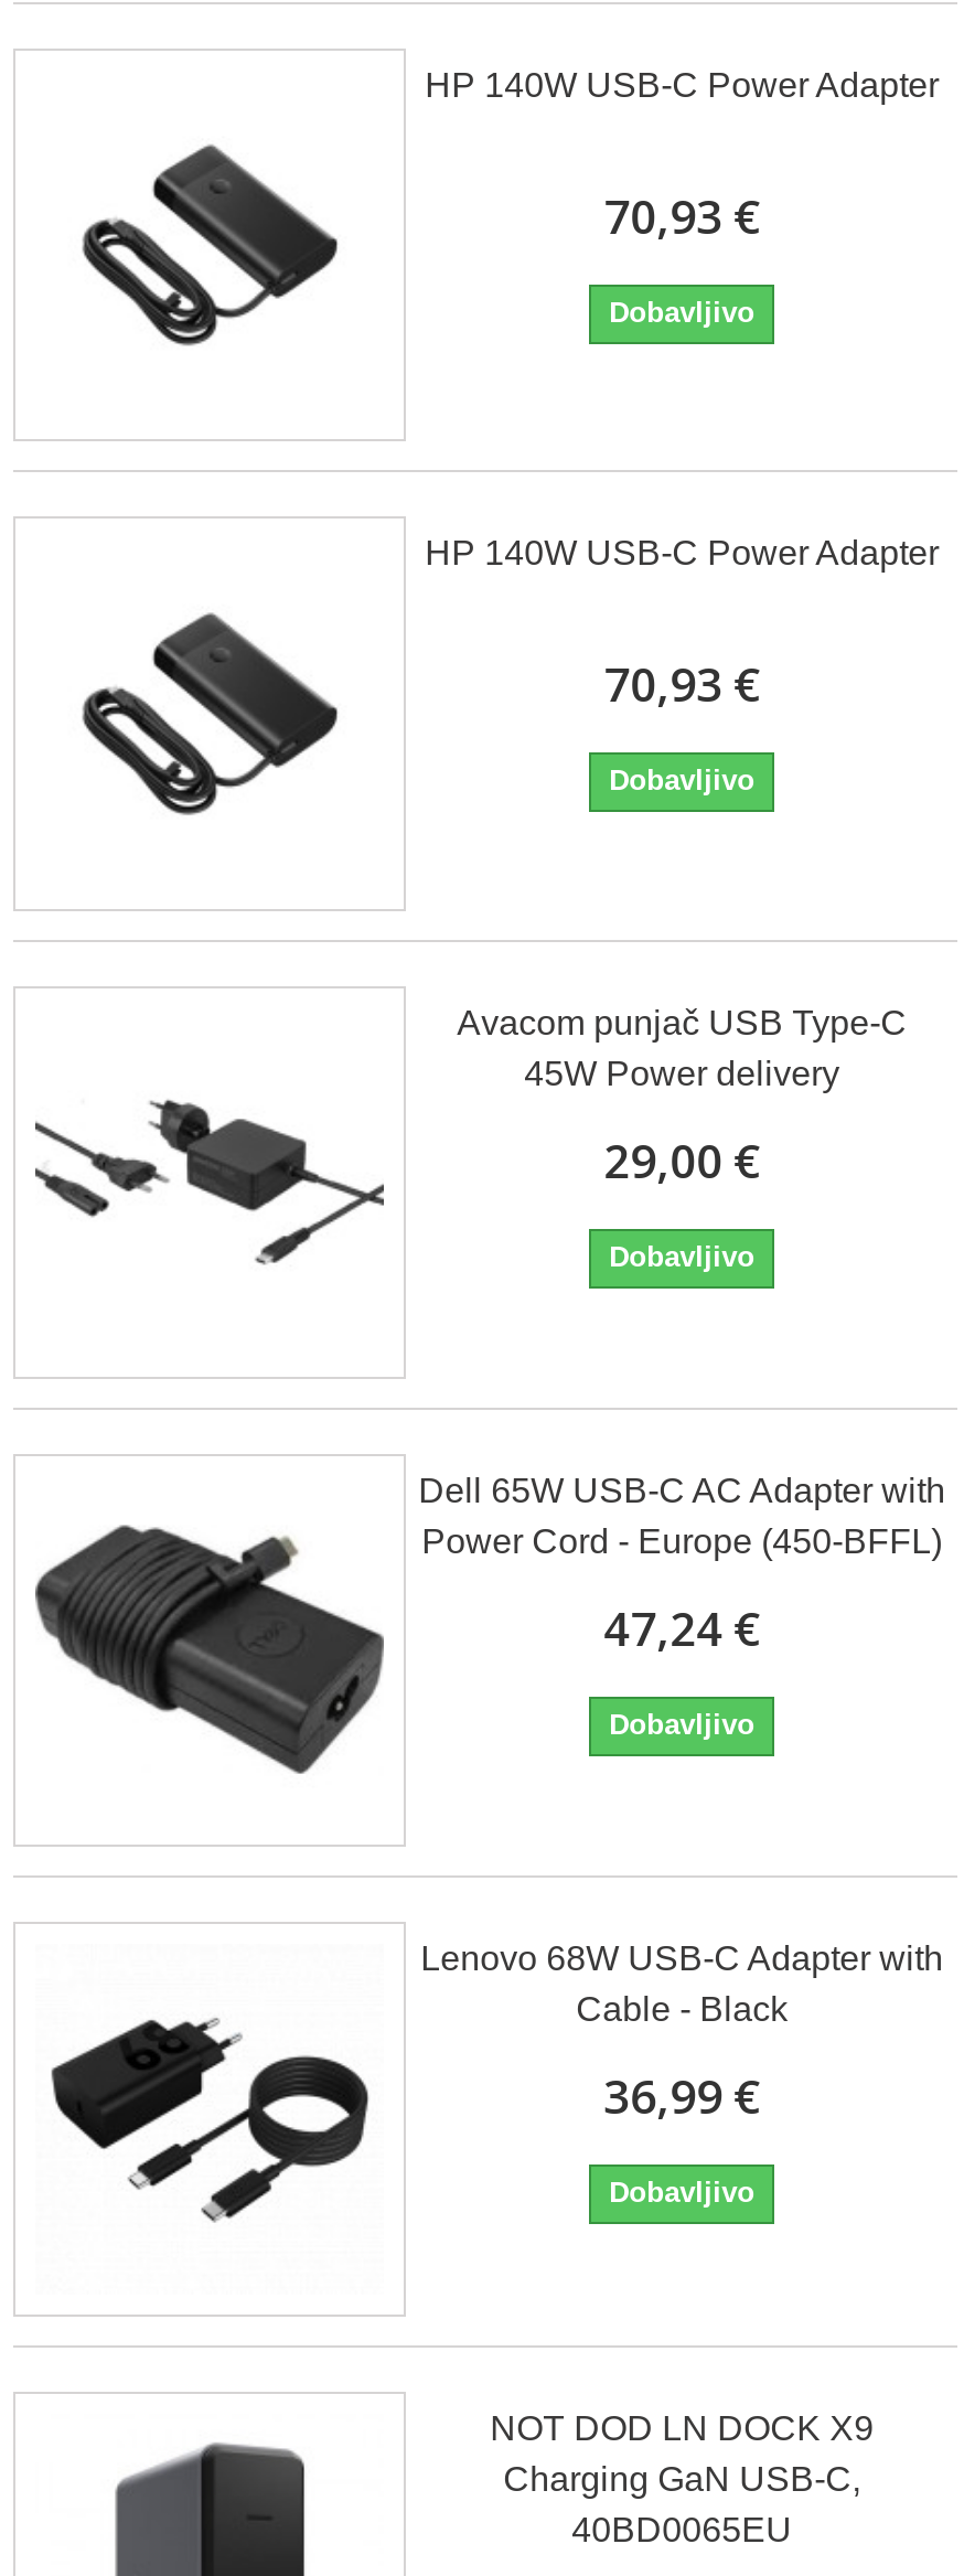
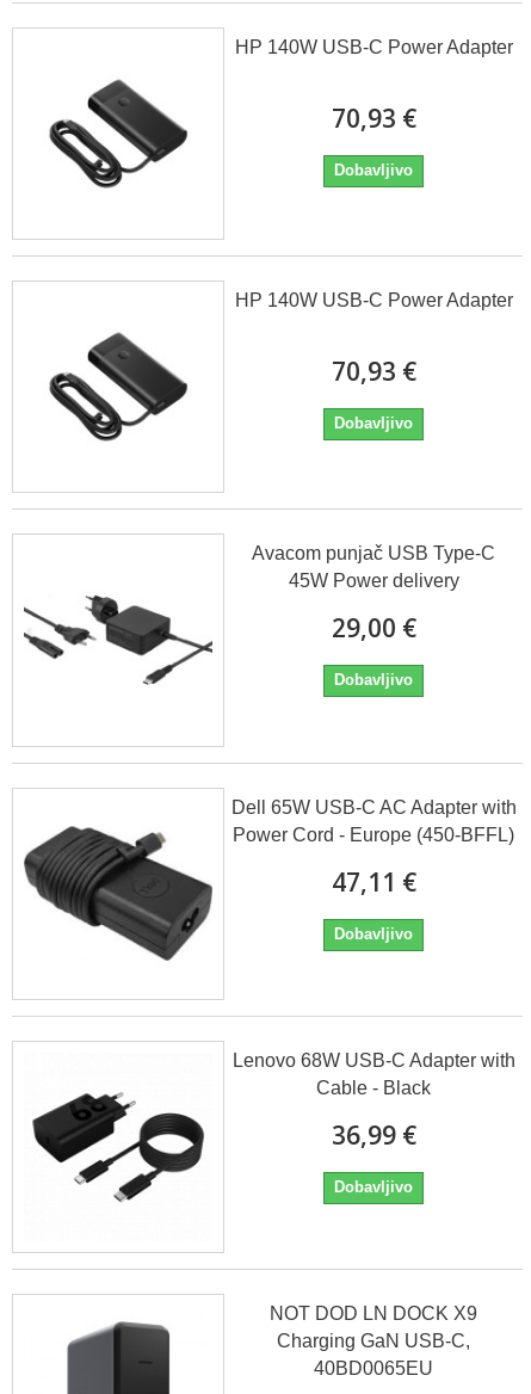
[604,1598,760,1659] 47,24 € -> [331,865,416,898] 47,11 €

